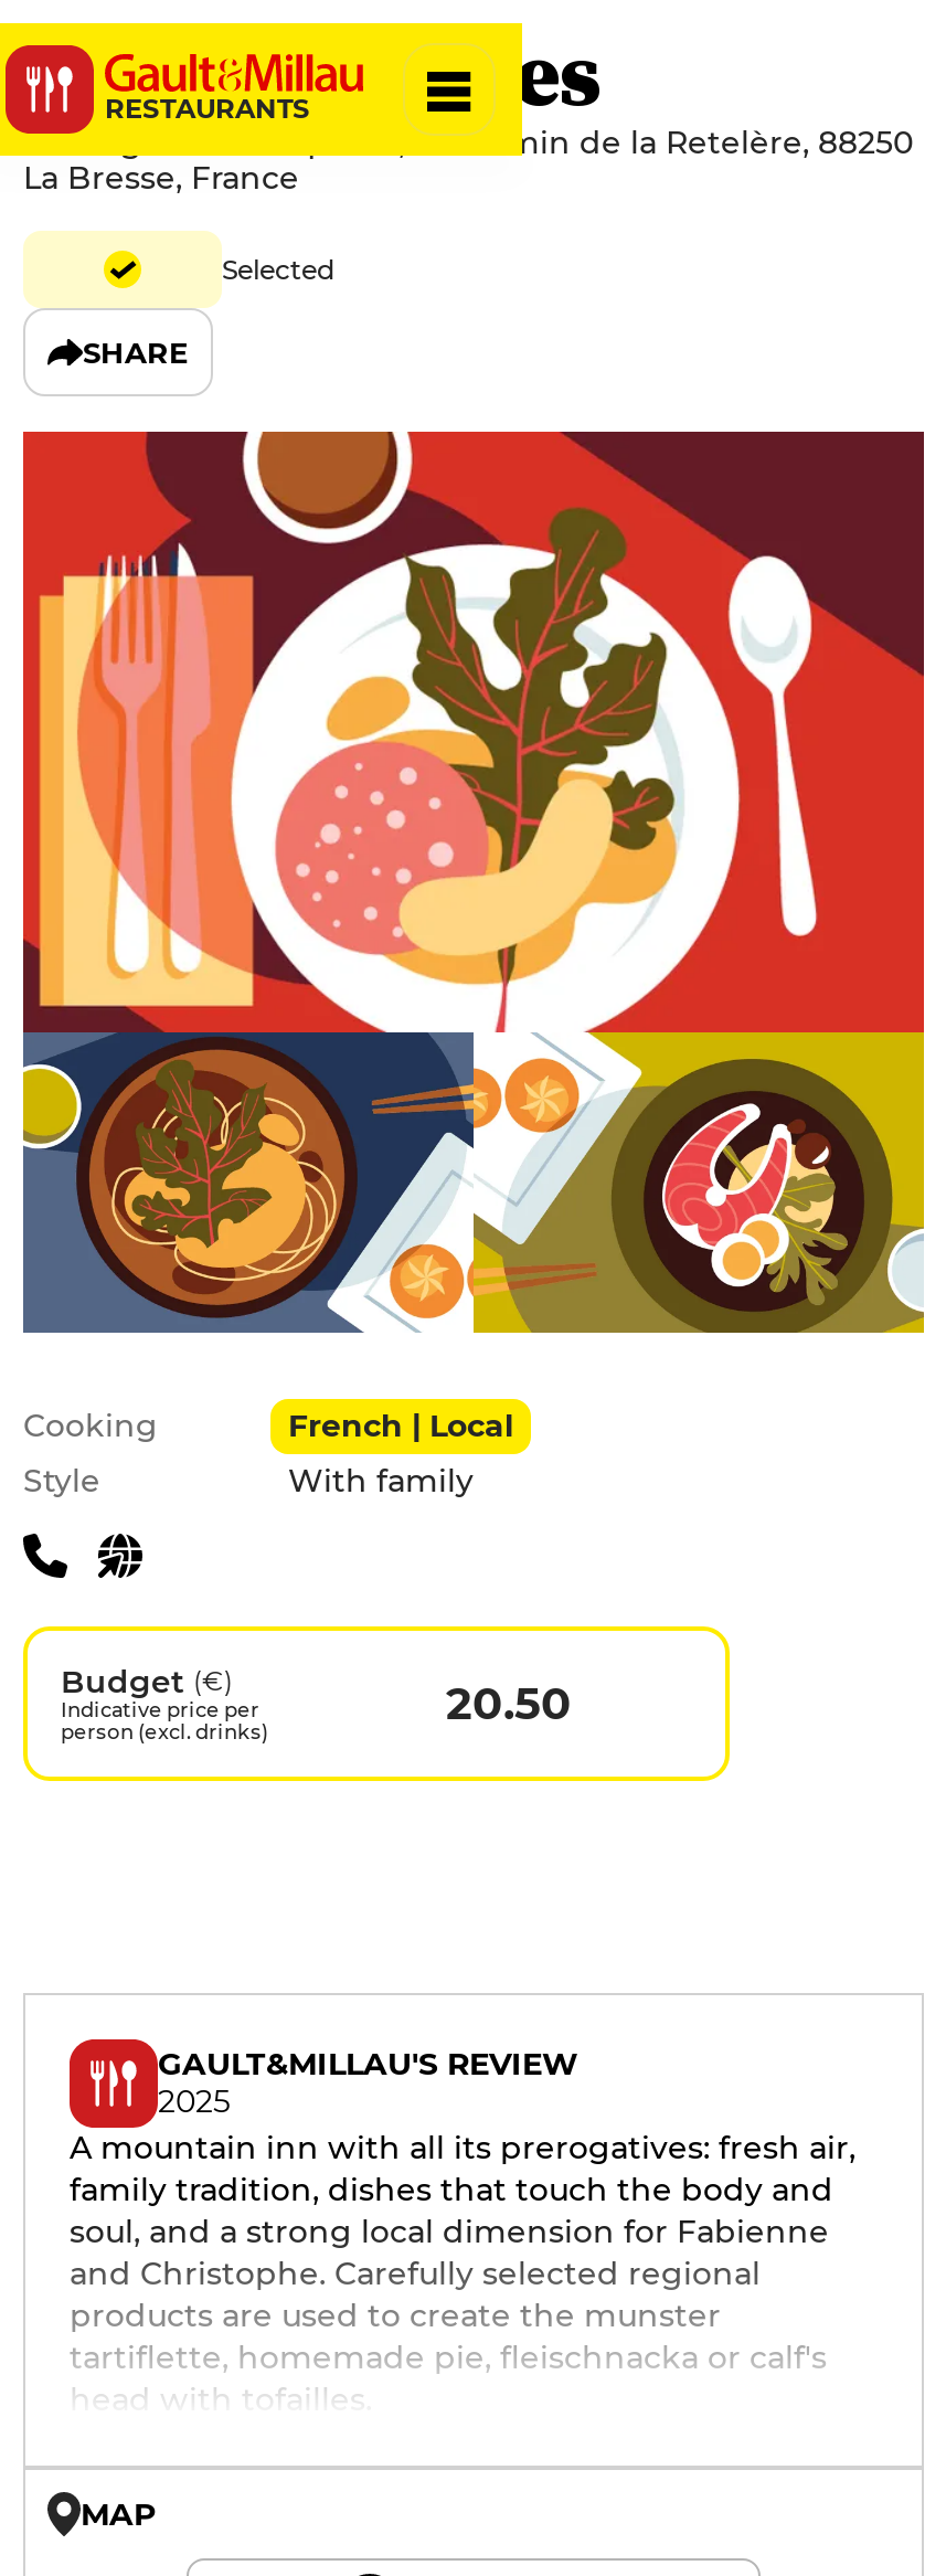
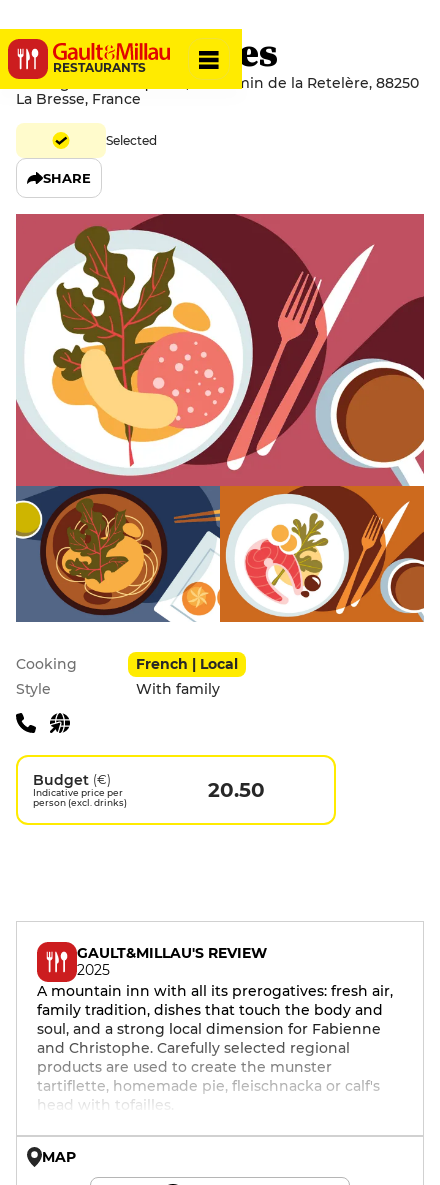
[21,430,926,1335] [image] -> [16,213,425,623] [image]

